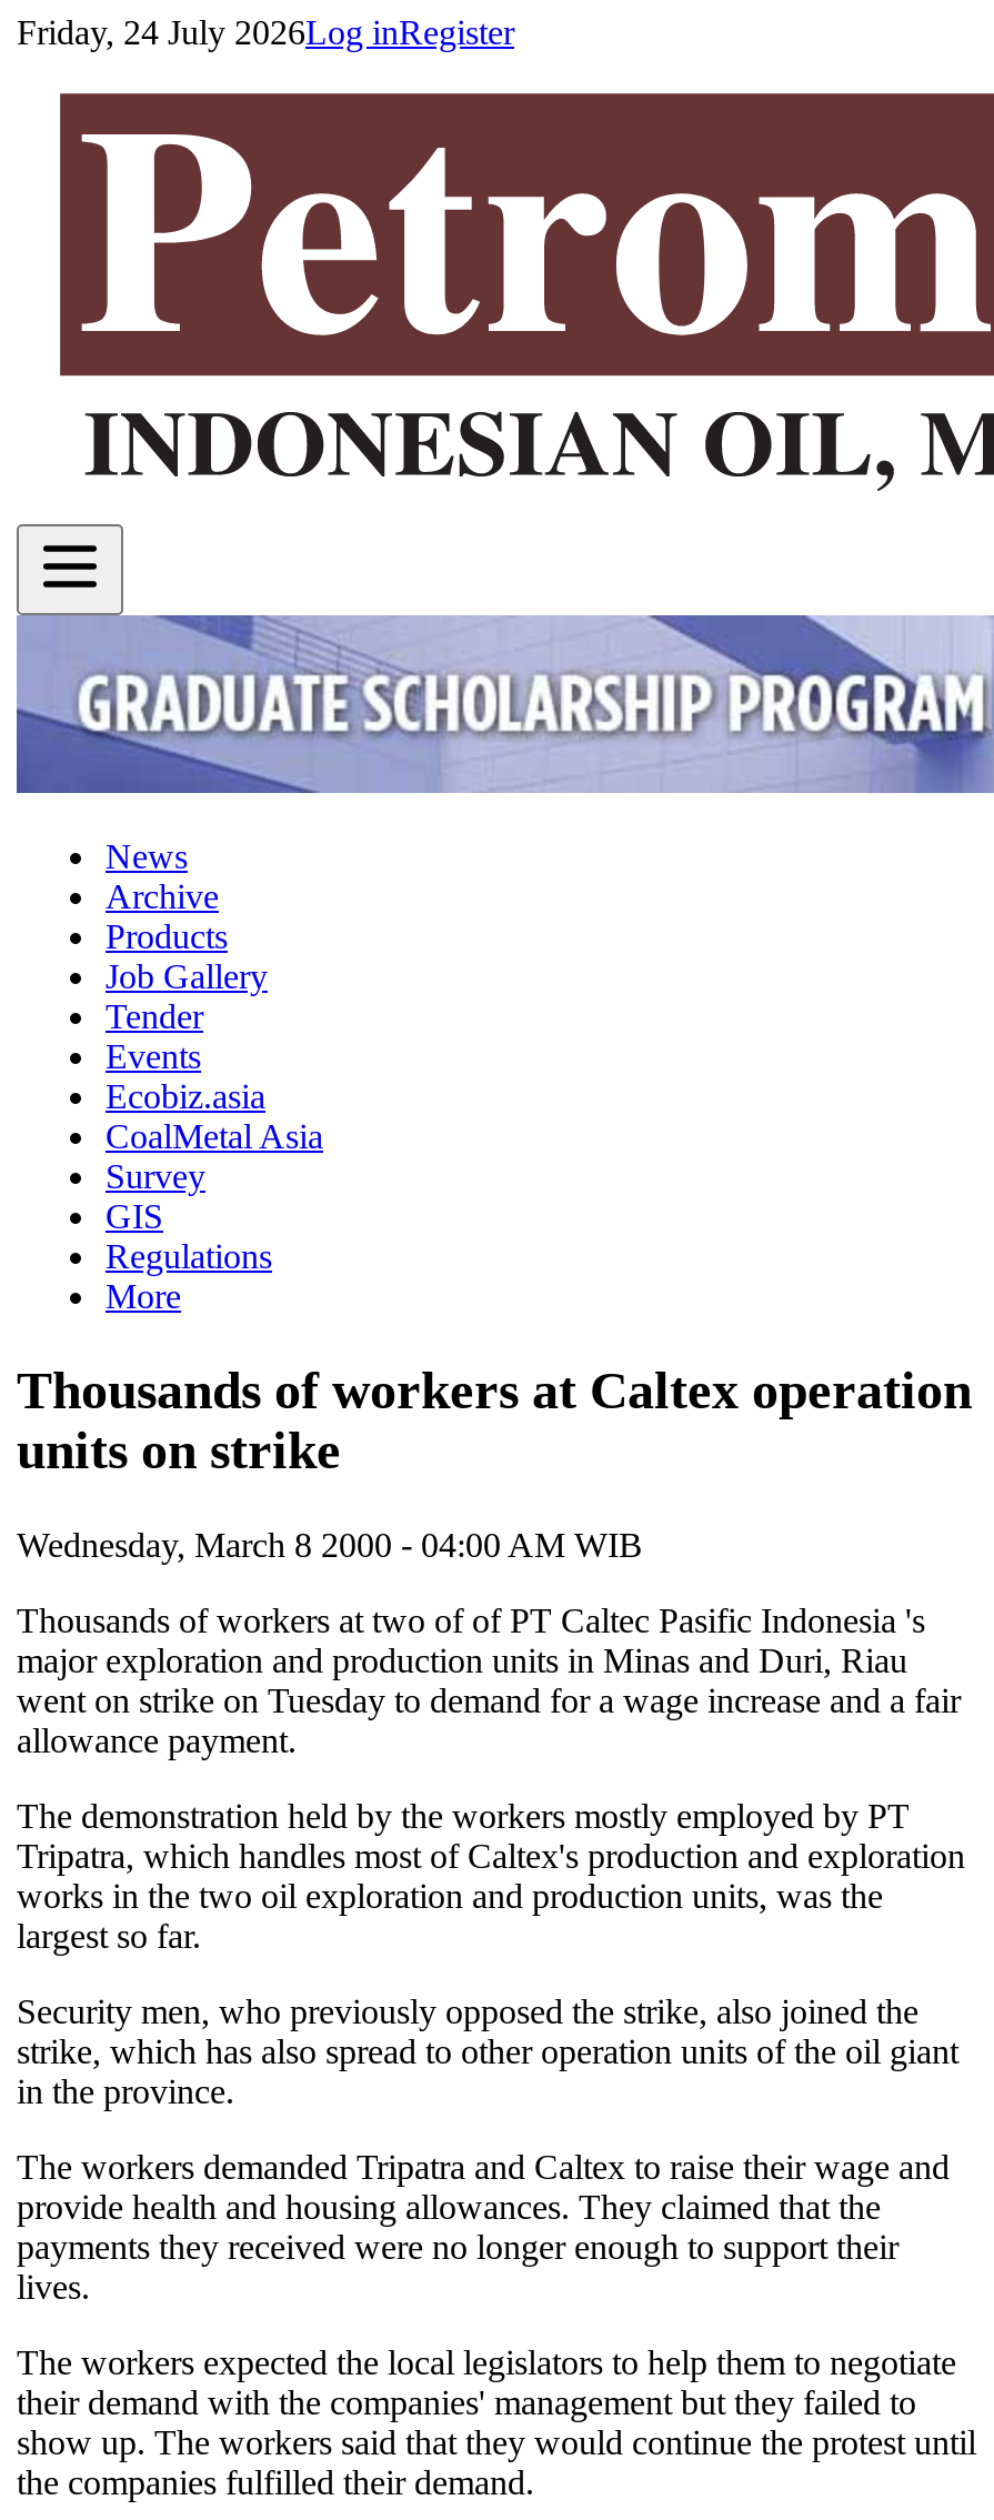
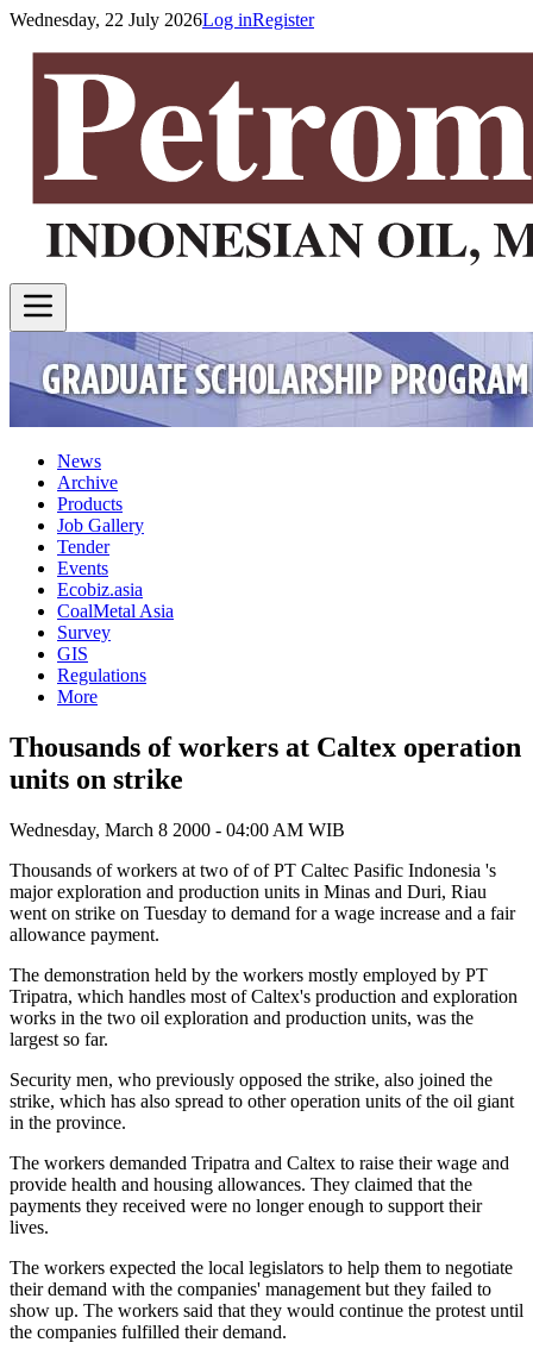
[17,13,514,51] Friday, 24 July 2026Log inRegister -> [10,10,314,30] Wednesday, 22 July 2026Log inRegister

